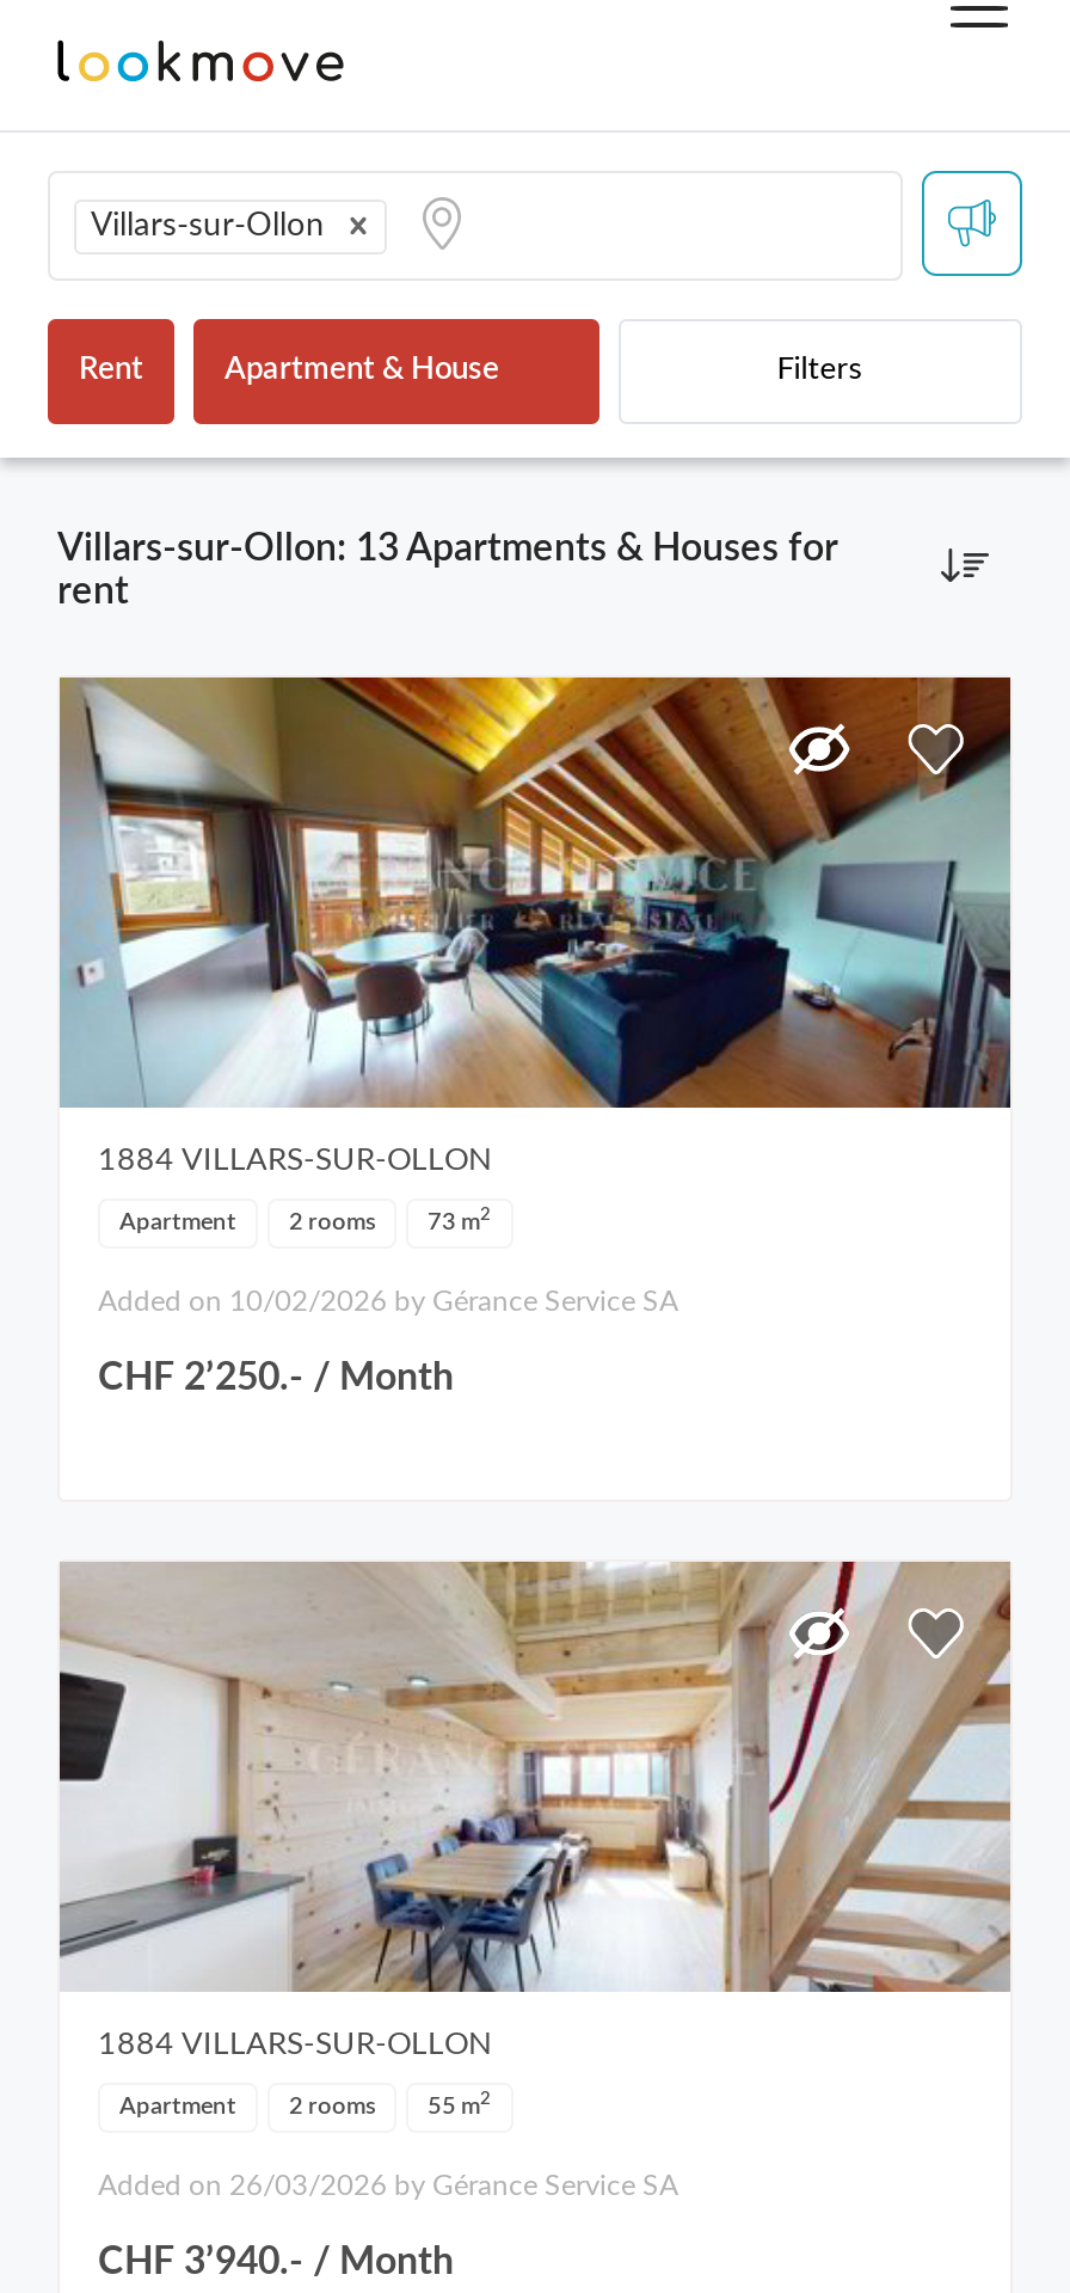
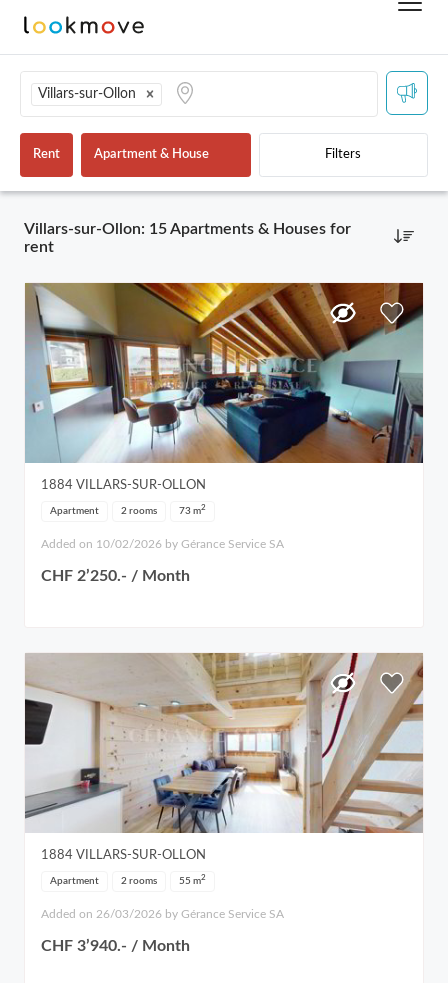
[57,530,838,568] Villars-sur-Ollon: 13 Apartments & Houses for -> [24,221,351,237] Villars-sur-Ollon: 15 Apartments & Houses for

